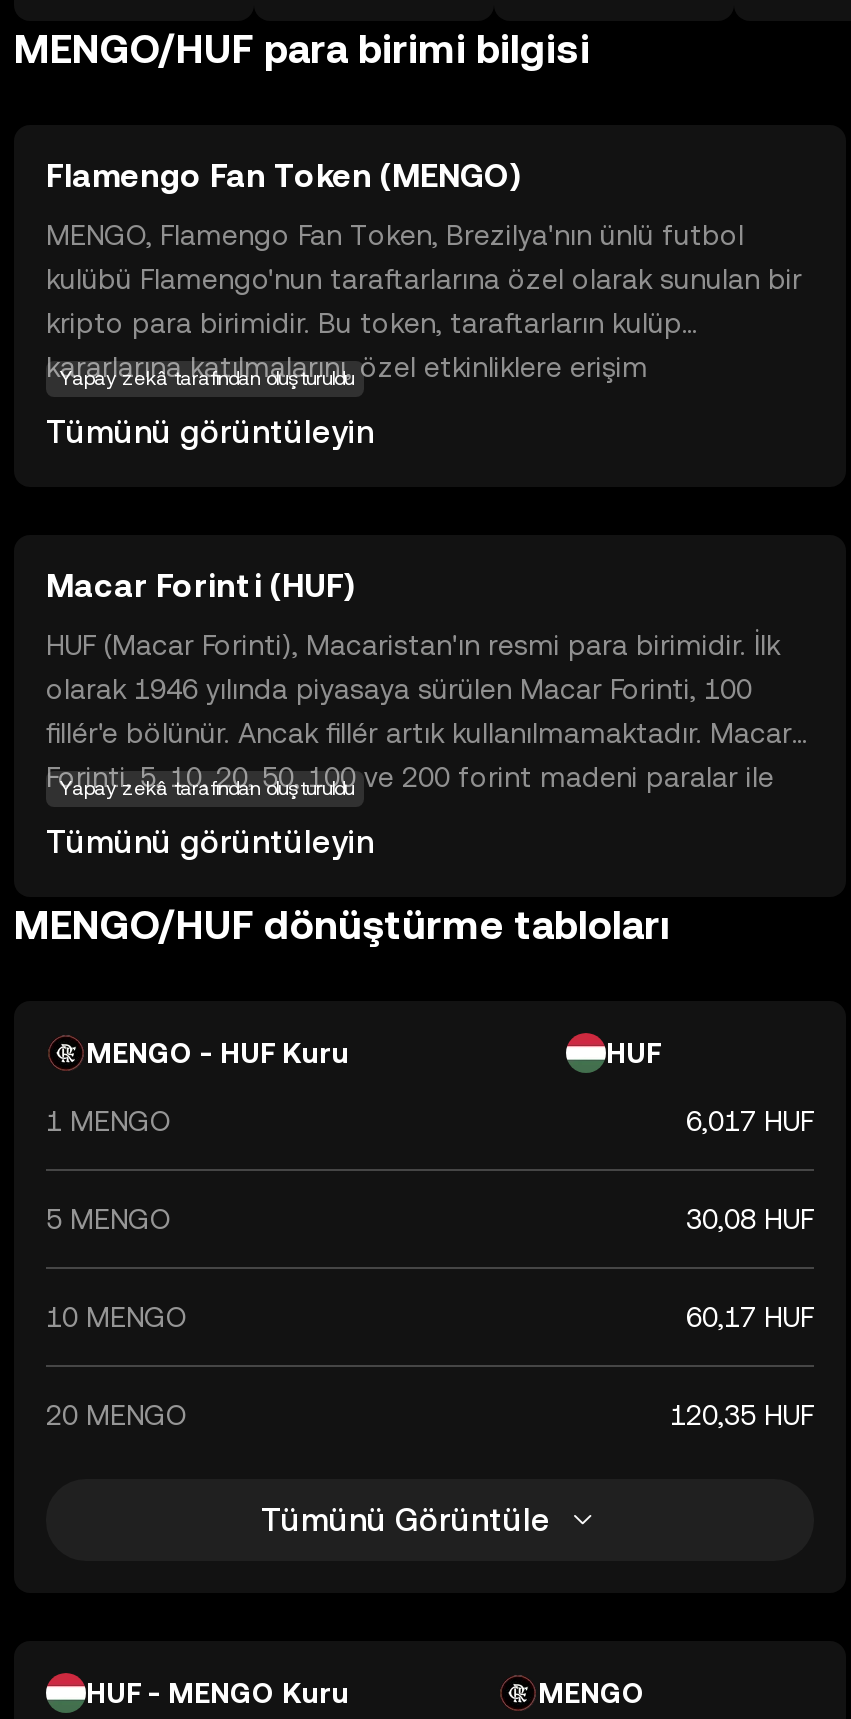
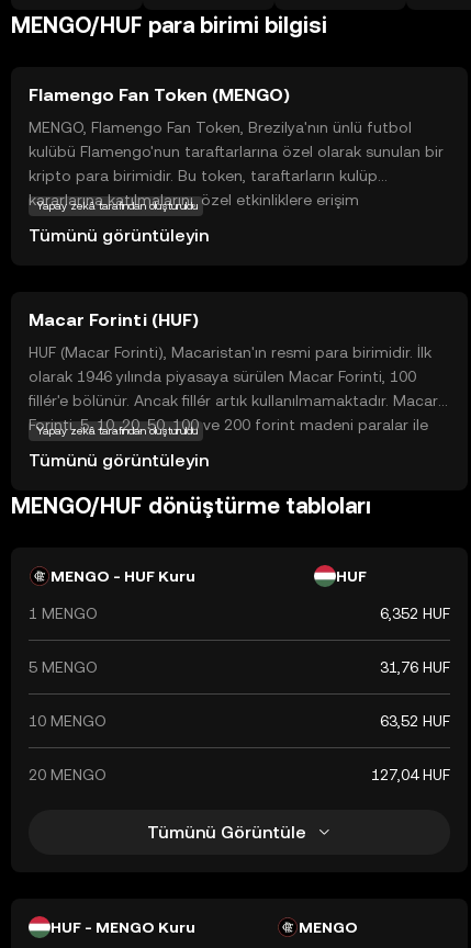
[686,1105,814,1137] 6,017 HUF -> [380,605,450,622] 6,352 HUF
[686,1203,814,1235] 30,08 HUF -> [380,658,450,676] 31,76 HUF
[686,1301,814,1333] 60,17 HUF -> [380,712,450,730] 63,52 HUF
[670,1399,814,1431] 120,35 HUF -> [371,766,450,783] 127,04 HUF

